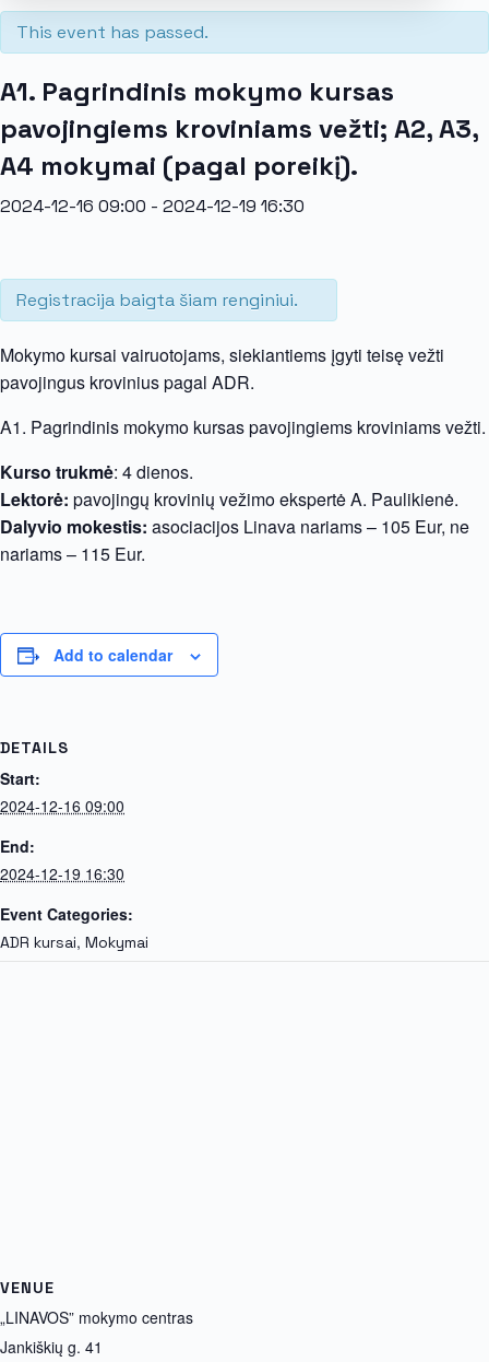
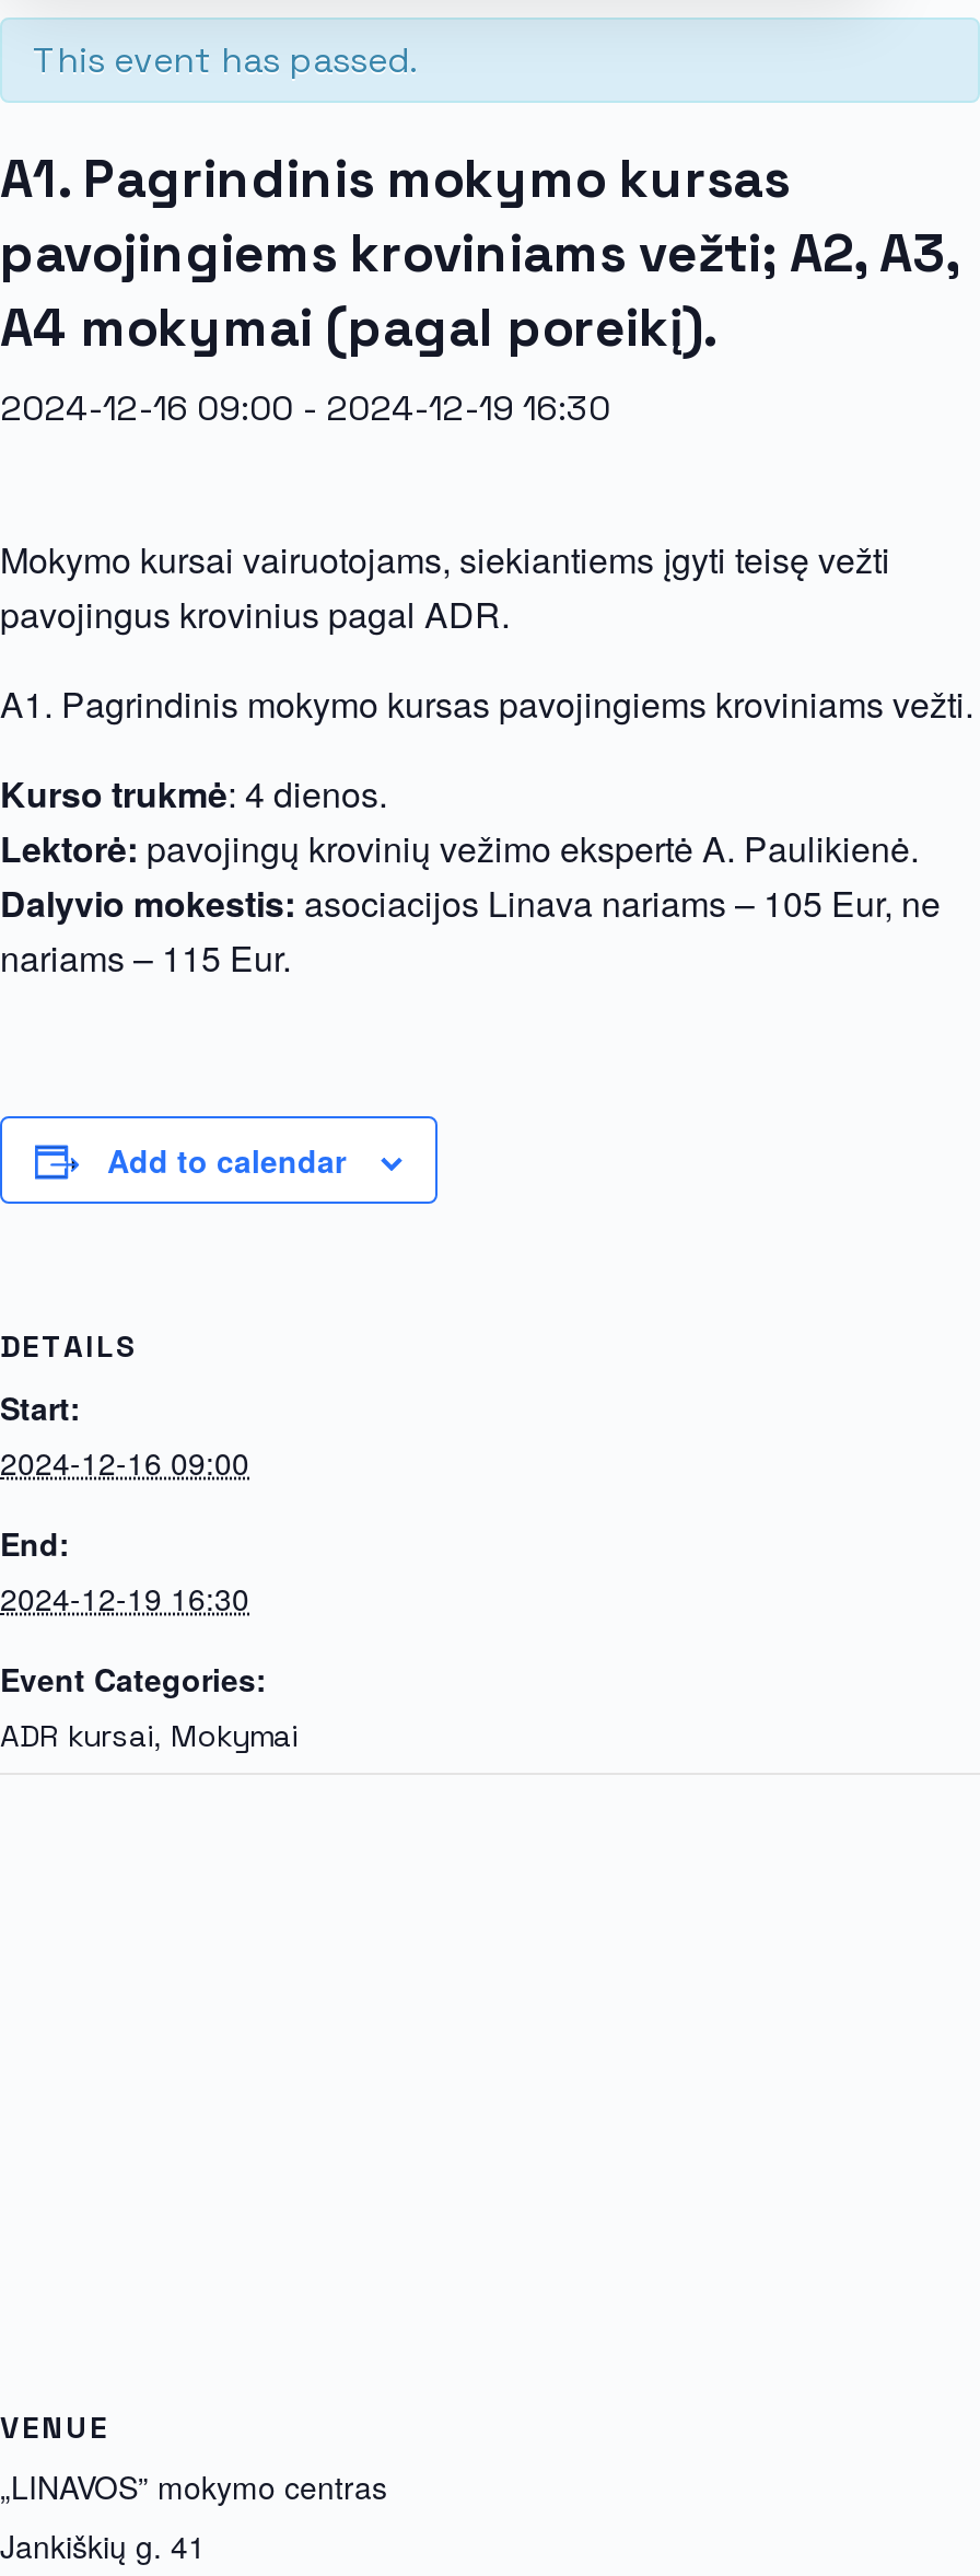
[16,289,298,312] Registracija baigta šiam renginiui. -> none

